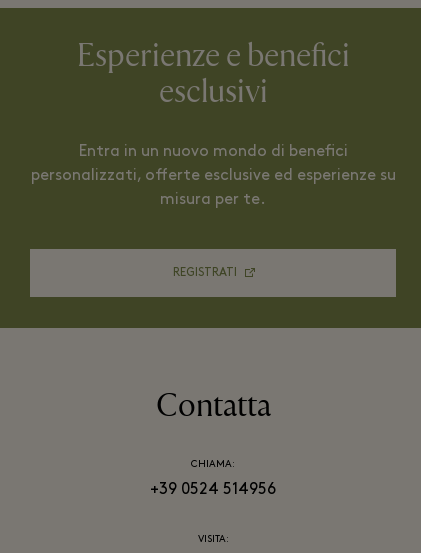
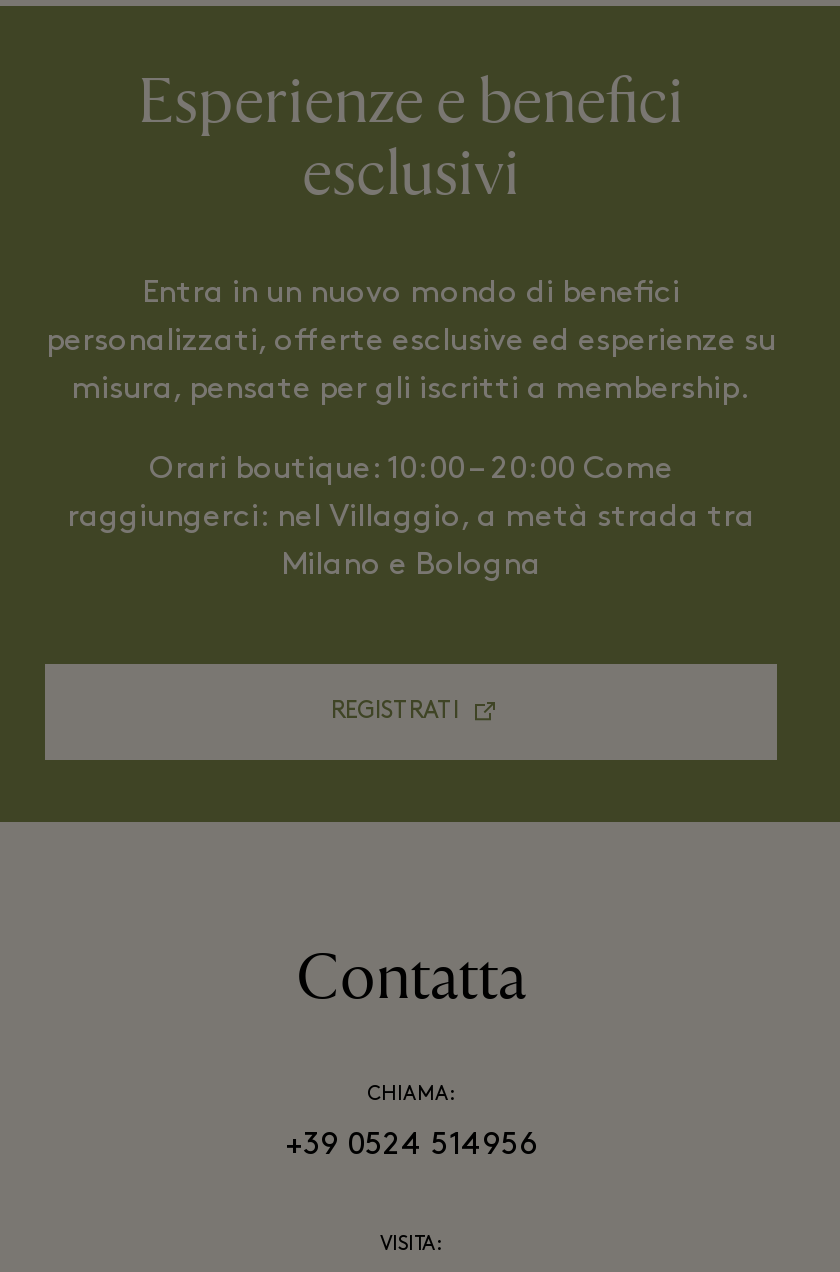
[160,192,266,208] misura per te. -> [67,374,755,582] misura, pensate per gli iscritti a membership. | Orari boutique: 10:00 – 20:00 Come | raggiungerci: nel Villaggio, a metà strada tra | Milano e Bologna

